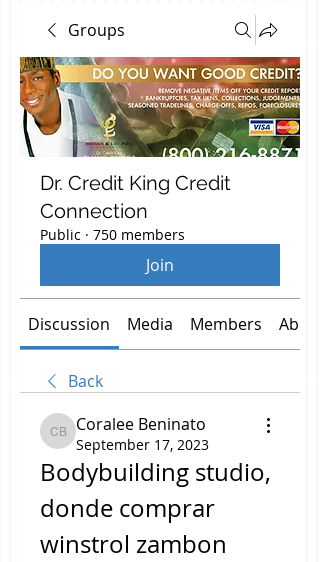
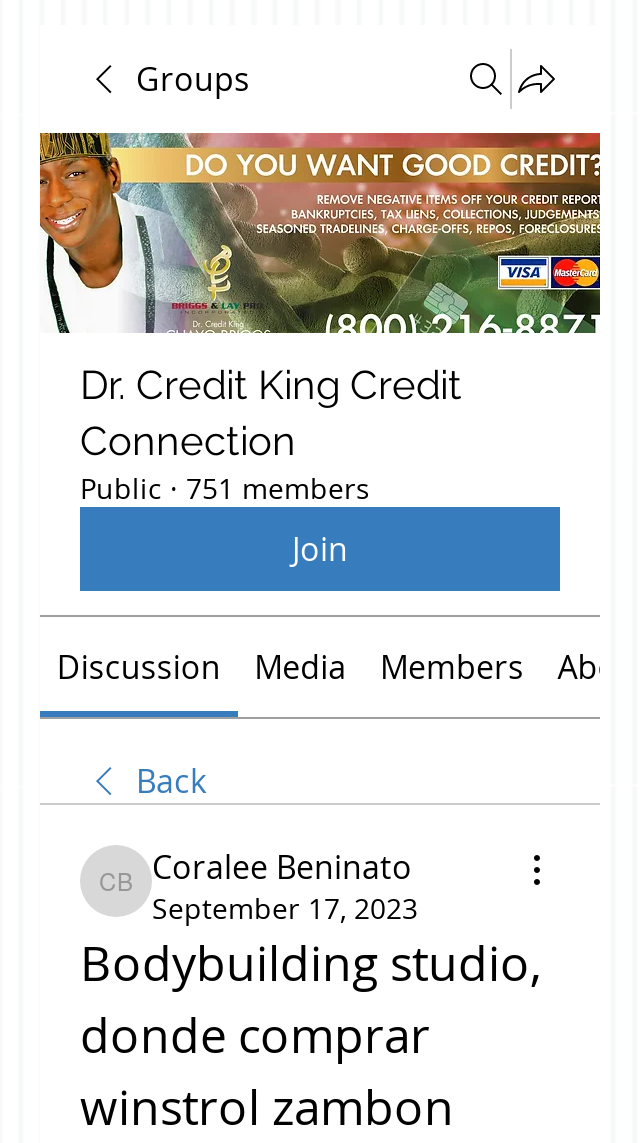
[40,225,185,244] Public · 750 members -> [80,469,370,507] Public · 751 members

